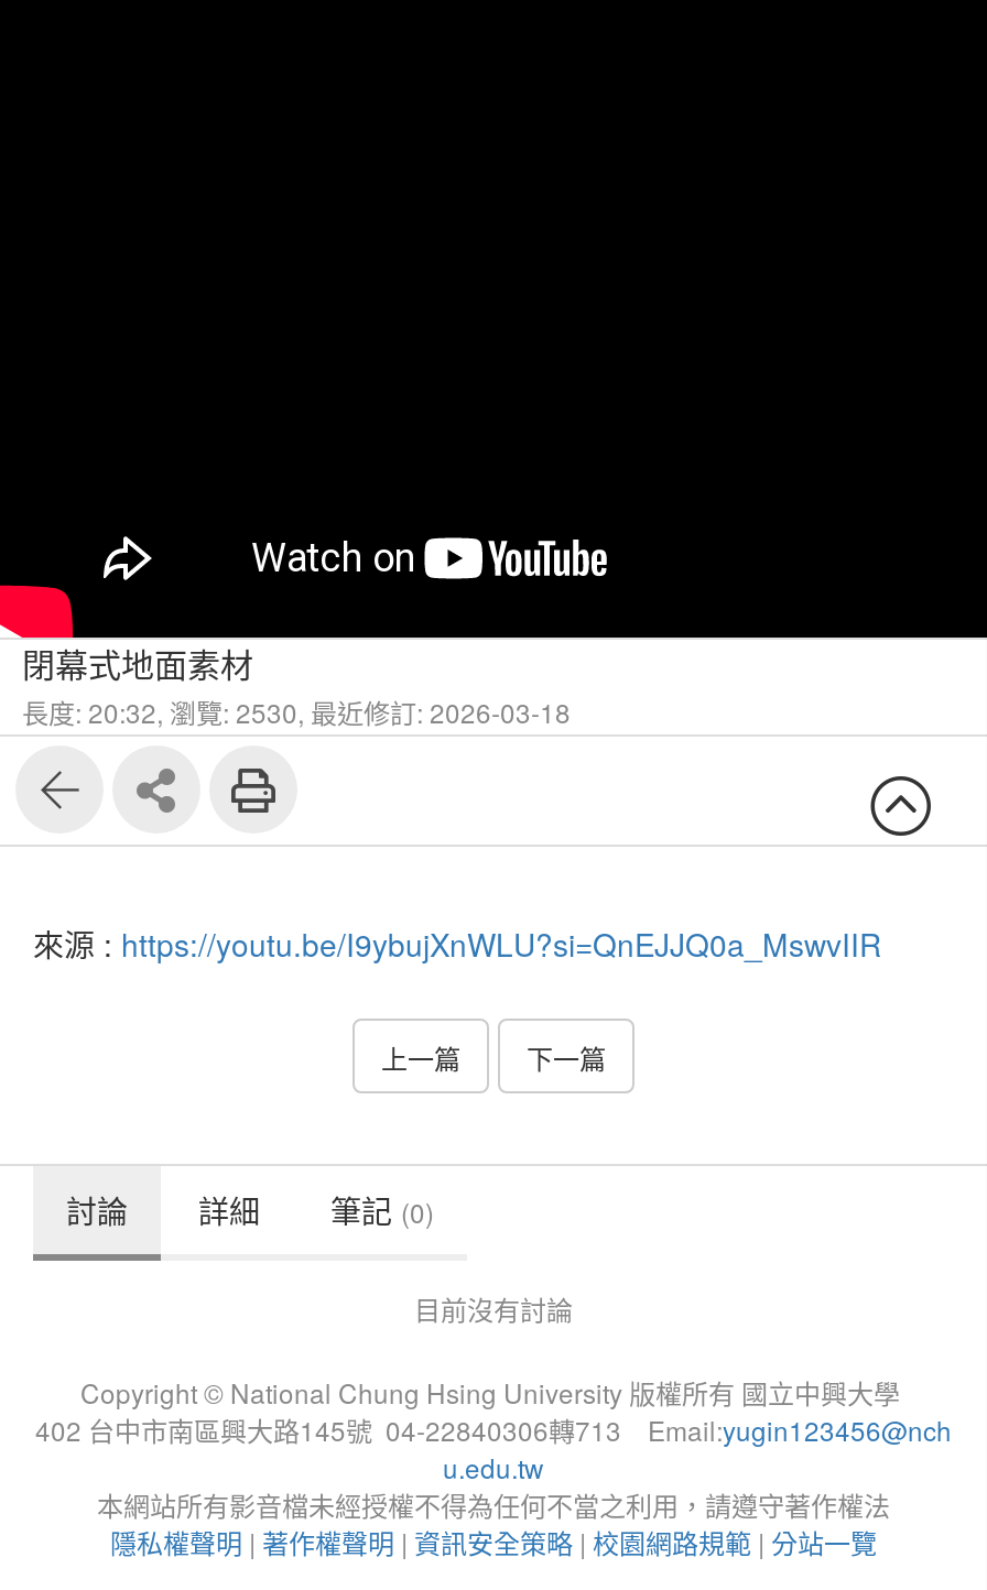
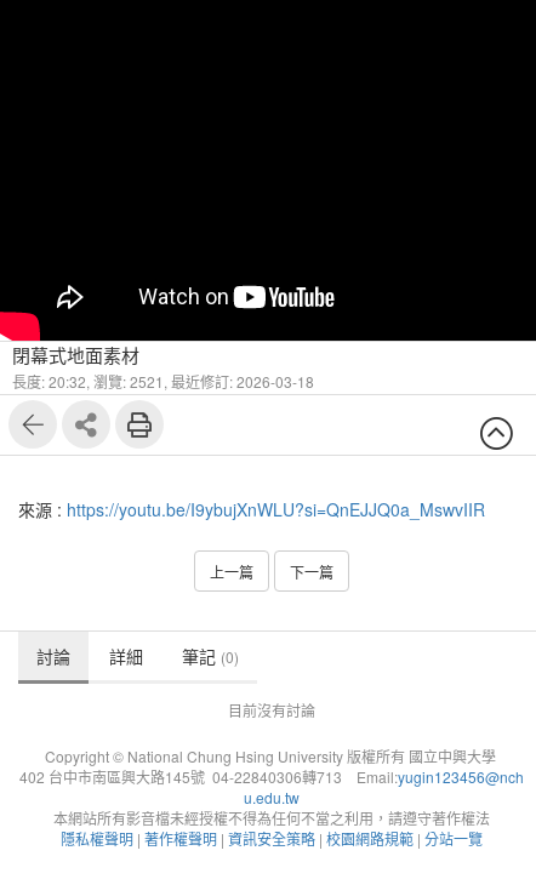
[22,693,571,730] 長度: 20:32,瀏覽: 2530,最近修訂: 2026-03-18 -> [12,371,314,392] 長度: 20:32,瀏覽: 2521,最近修訂: 2026-03-18

